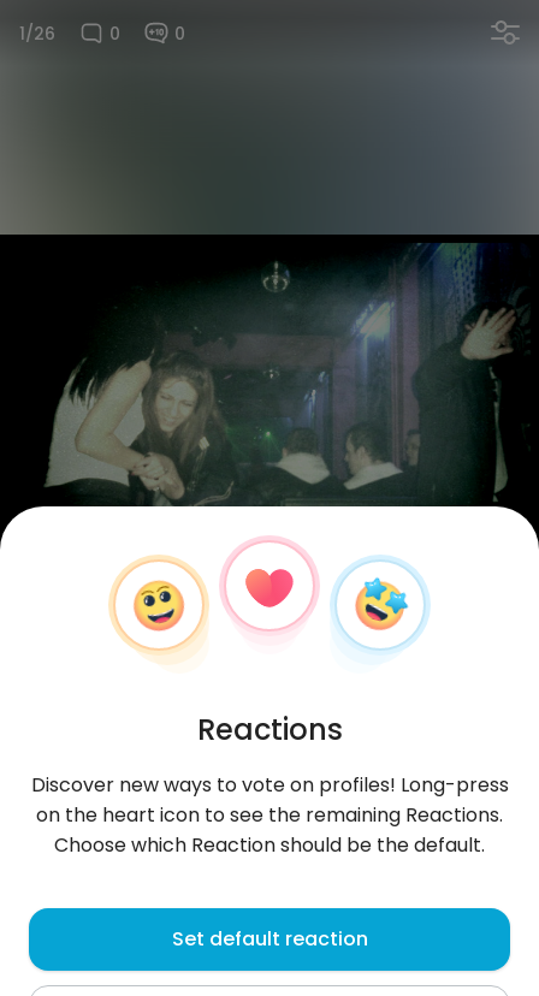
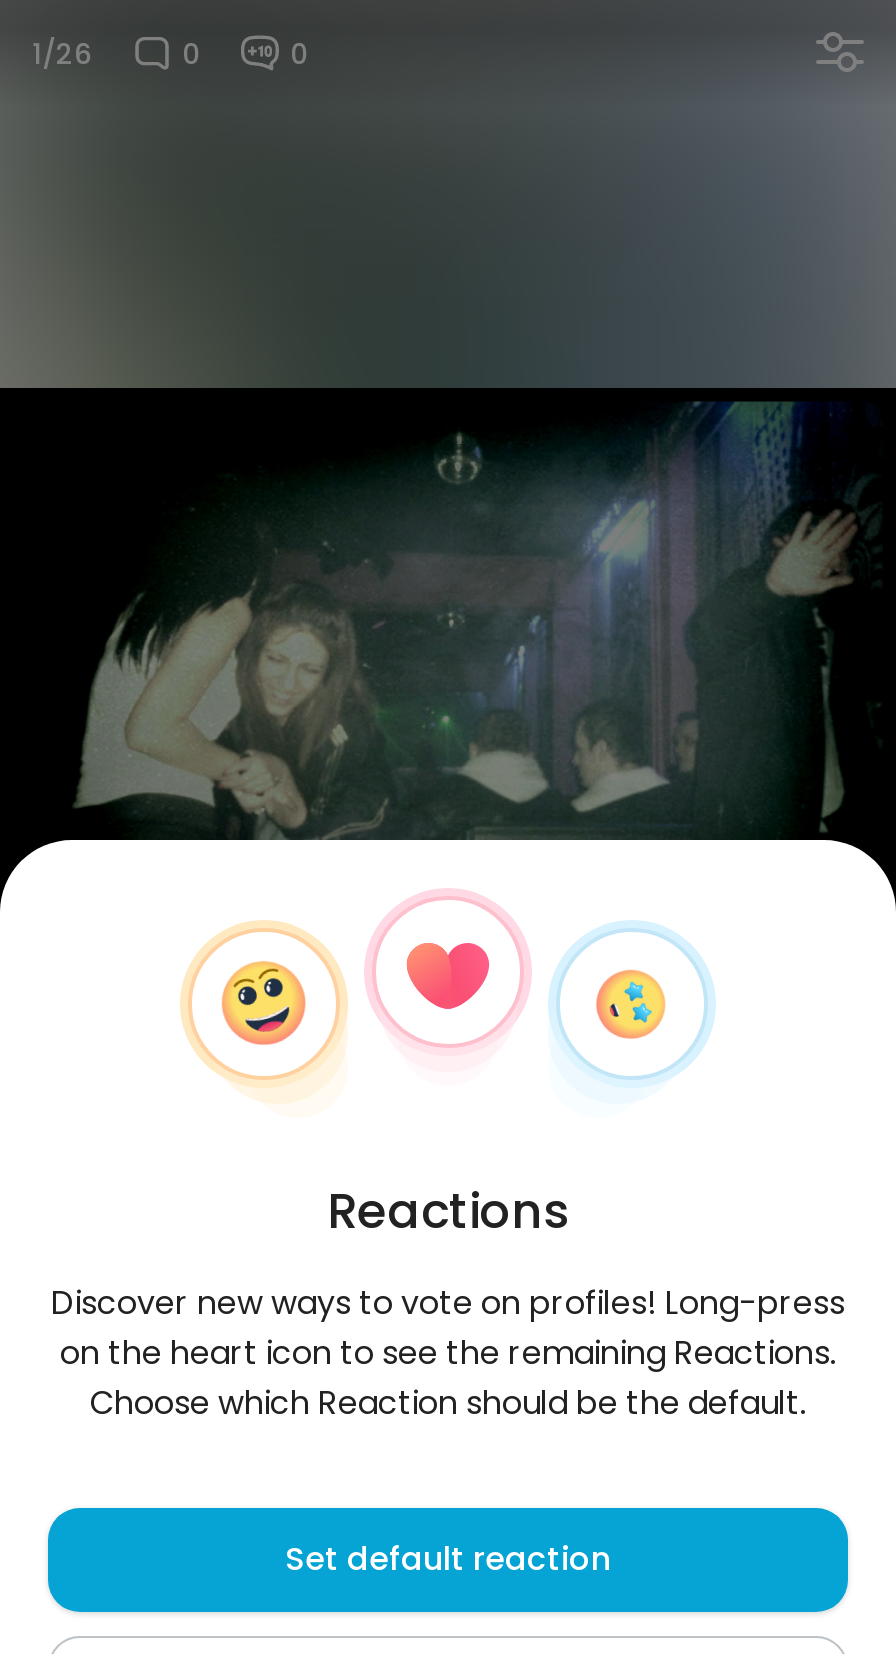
[355,577,409,632] [image] -> [592,960,676,1046] [image]

